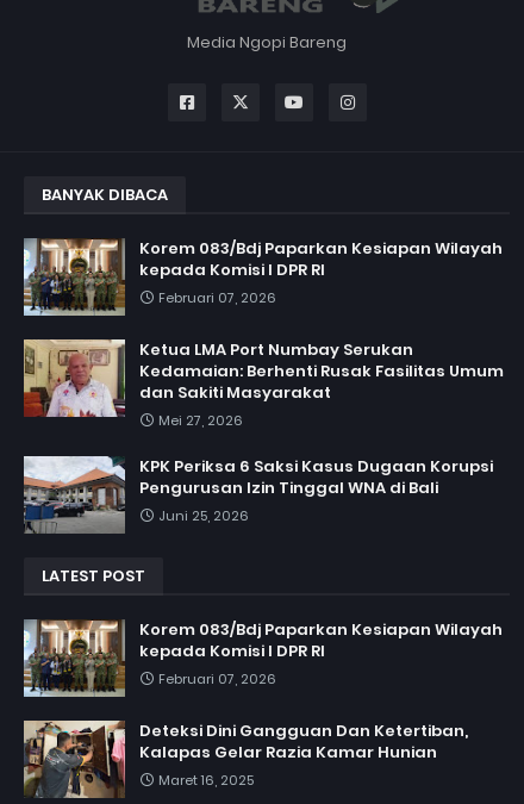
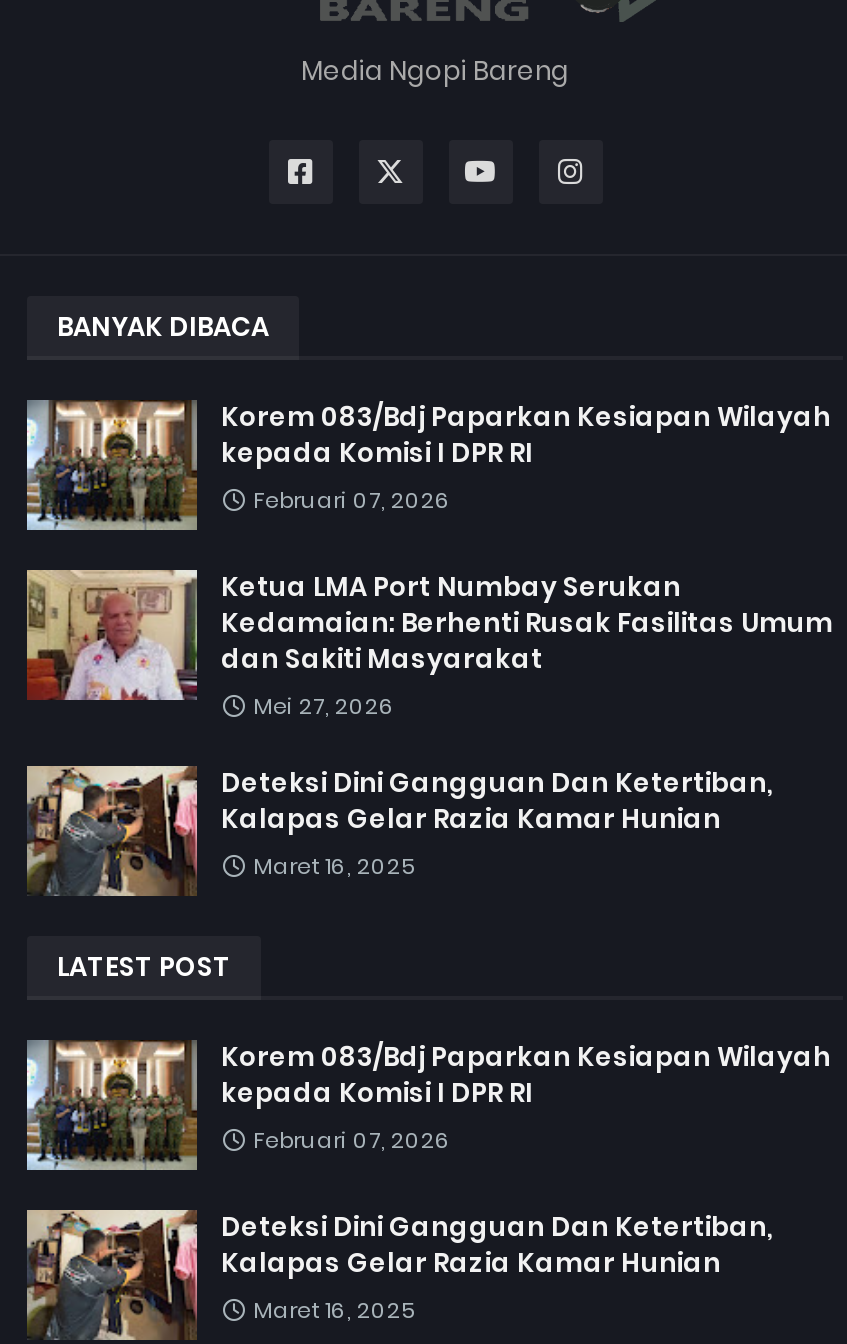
[24,455,493,535] [image] | KPK Periksa 6 Saksi Kasus Dugaan Korupsi | Pengurusan Izin Tinggal WNA di Bali | Juni 25, 2026 -> [27,764,773,896] [image] | Deteksi Dini Gangguan Dan Ketertiban, | Kalapas Gelar Razia Kamar Hunian | Maret 16, 2025

